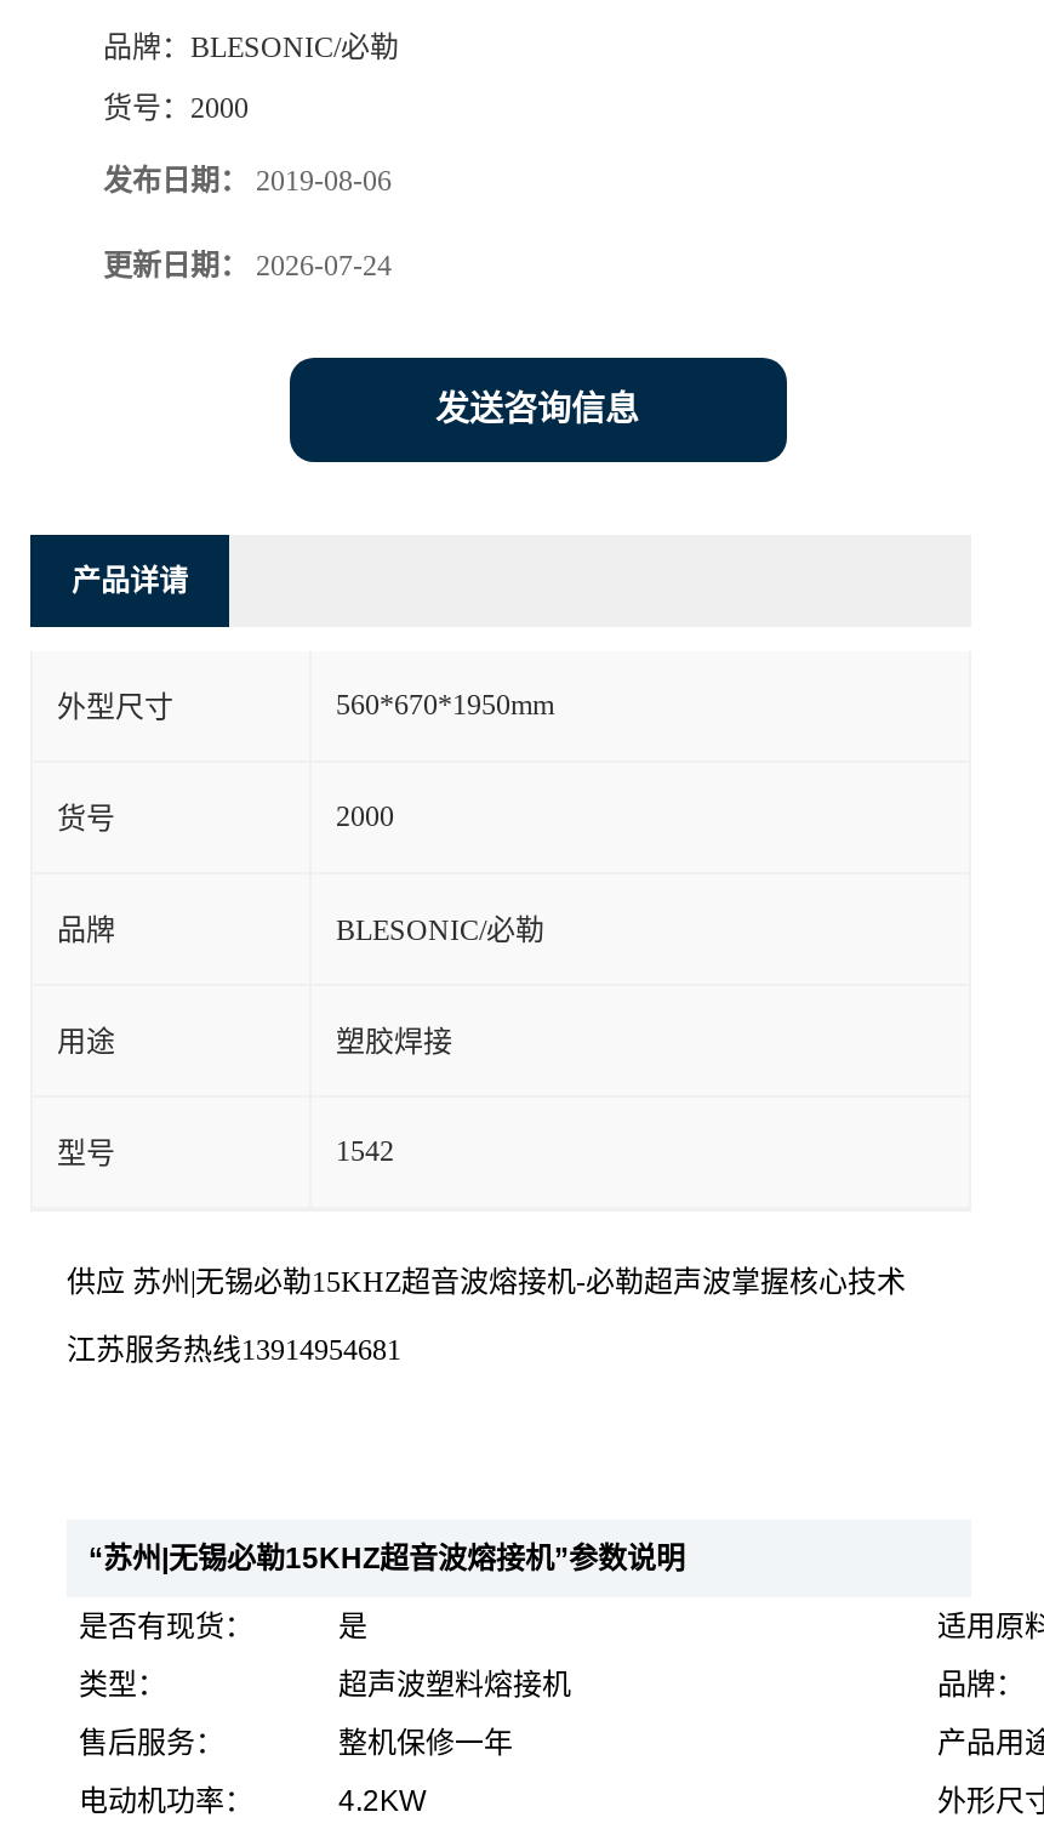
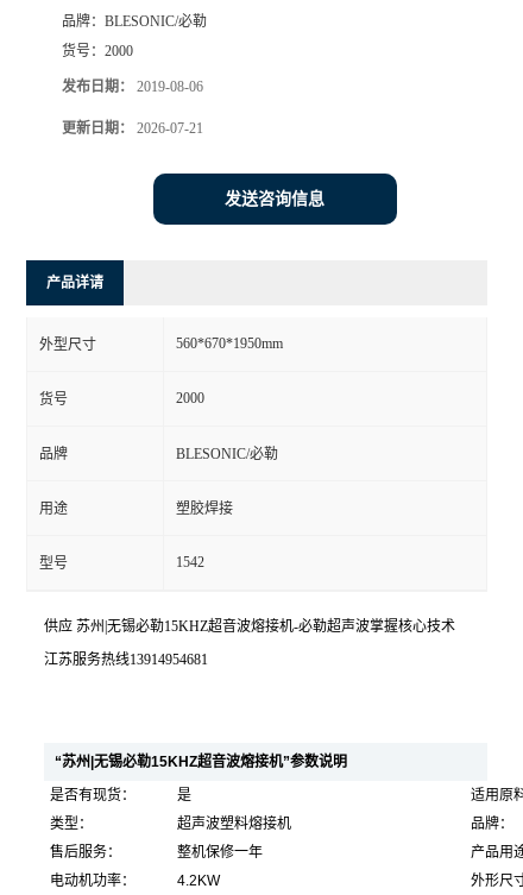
[103,249,392,283] 更新日期：2026-07-24 -> [62,120,203,137] 更新日期：2026-07-21

